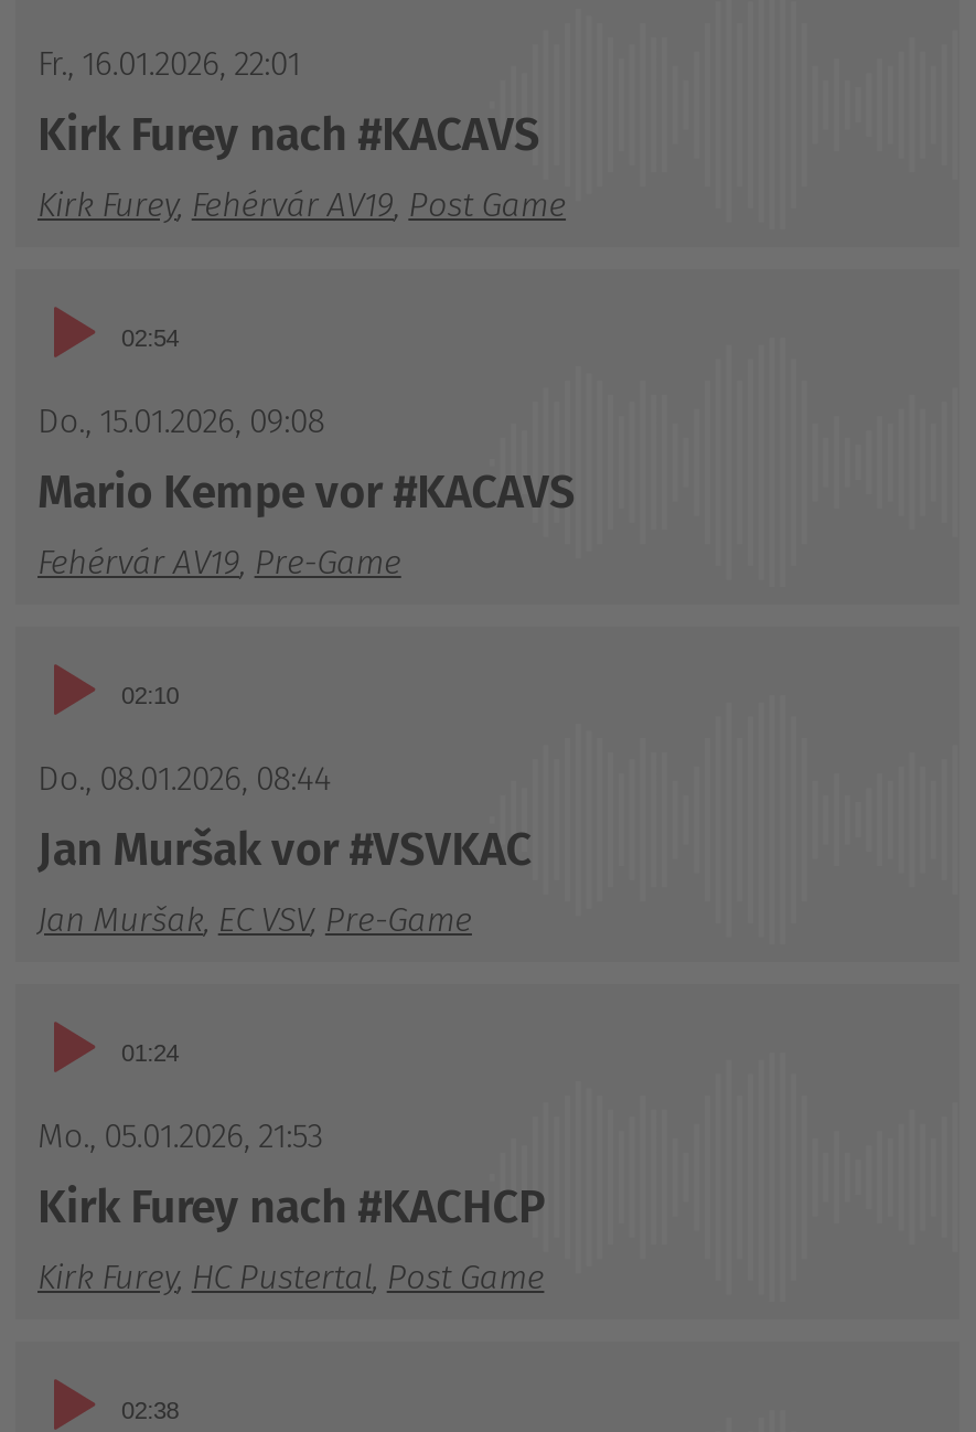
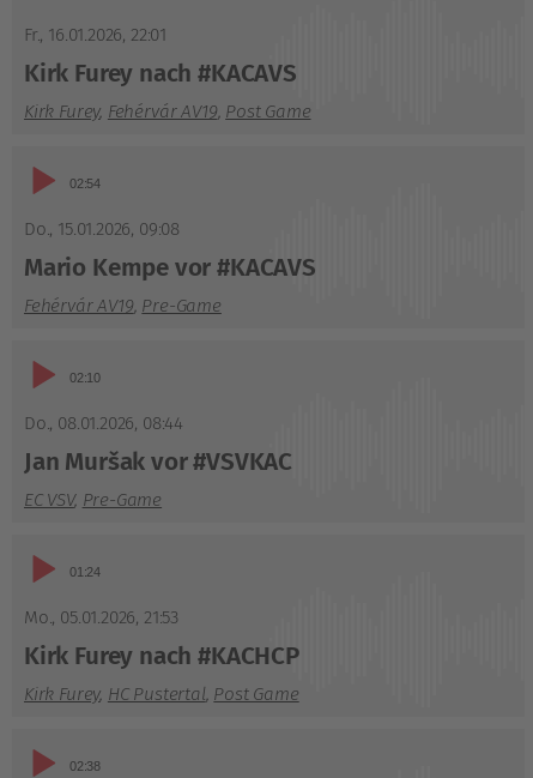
[37,900,472,940] Jan Muršak, EC VSV, Pre-Game -> [24,489,162,511] EC VSV, Pre-Game

